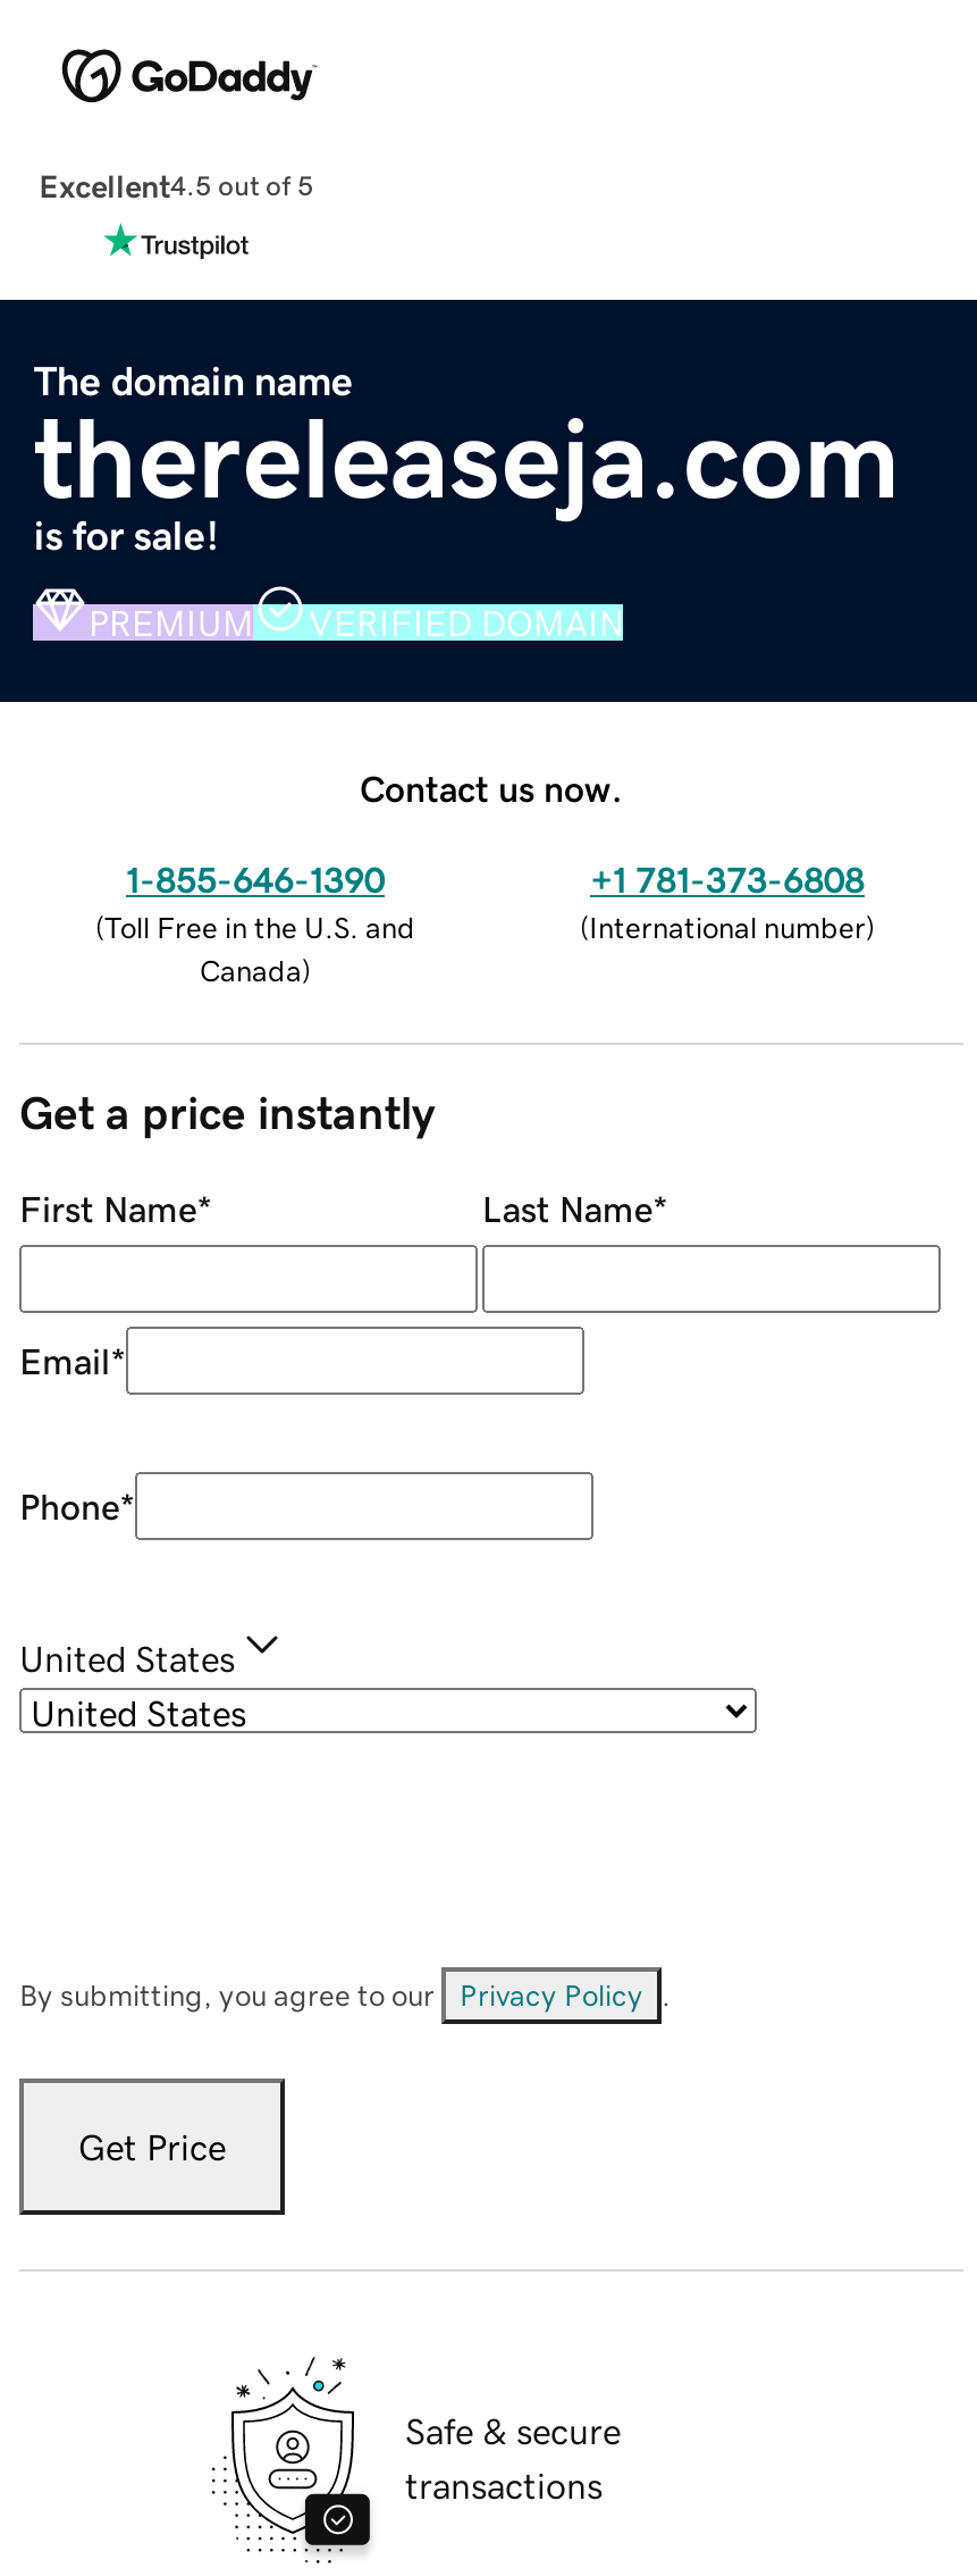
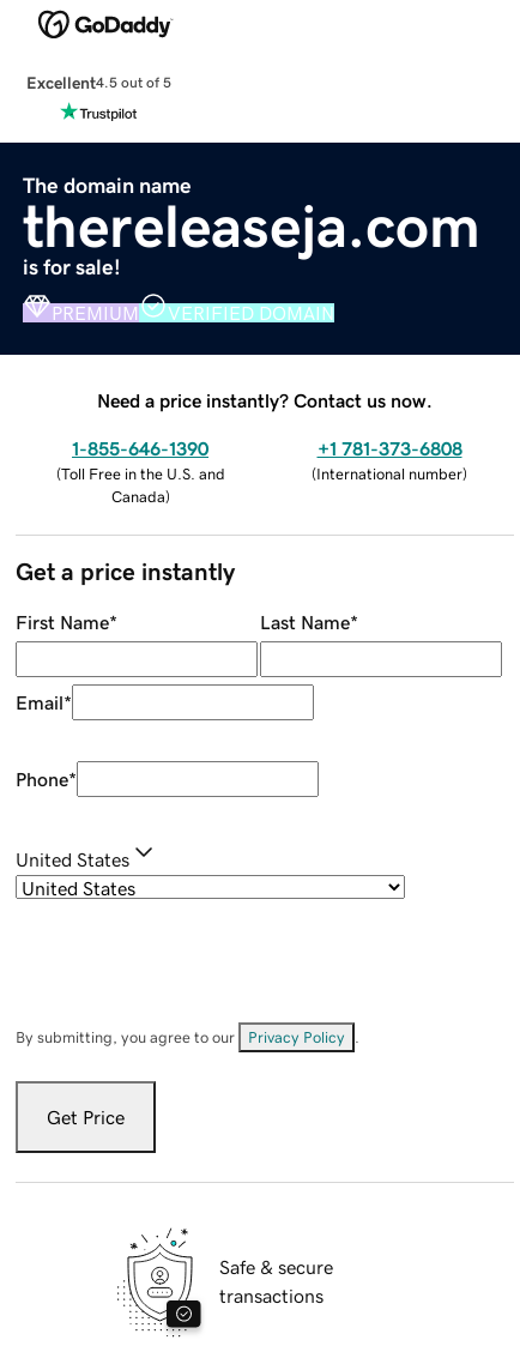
[360,769,623,806] Contact us now. -> [97,390,433,409] Need a price instantly? Contact us now.

